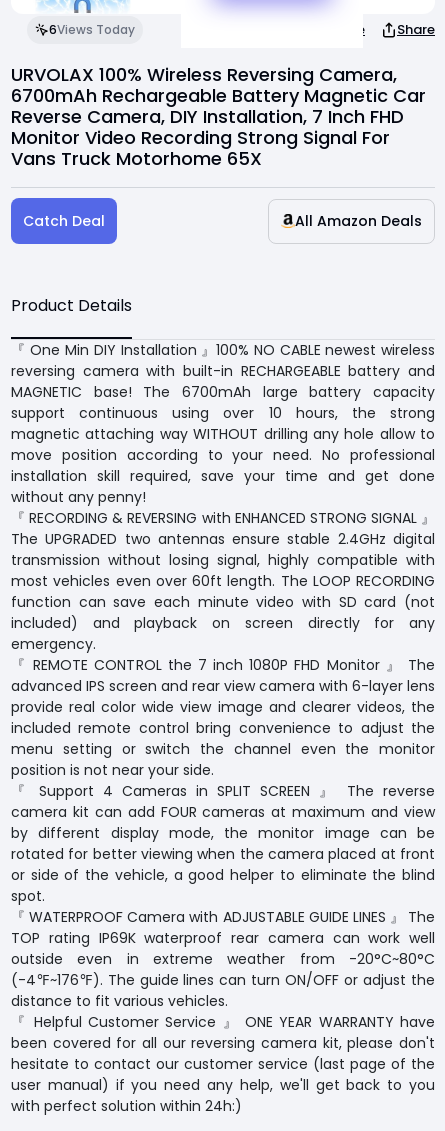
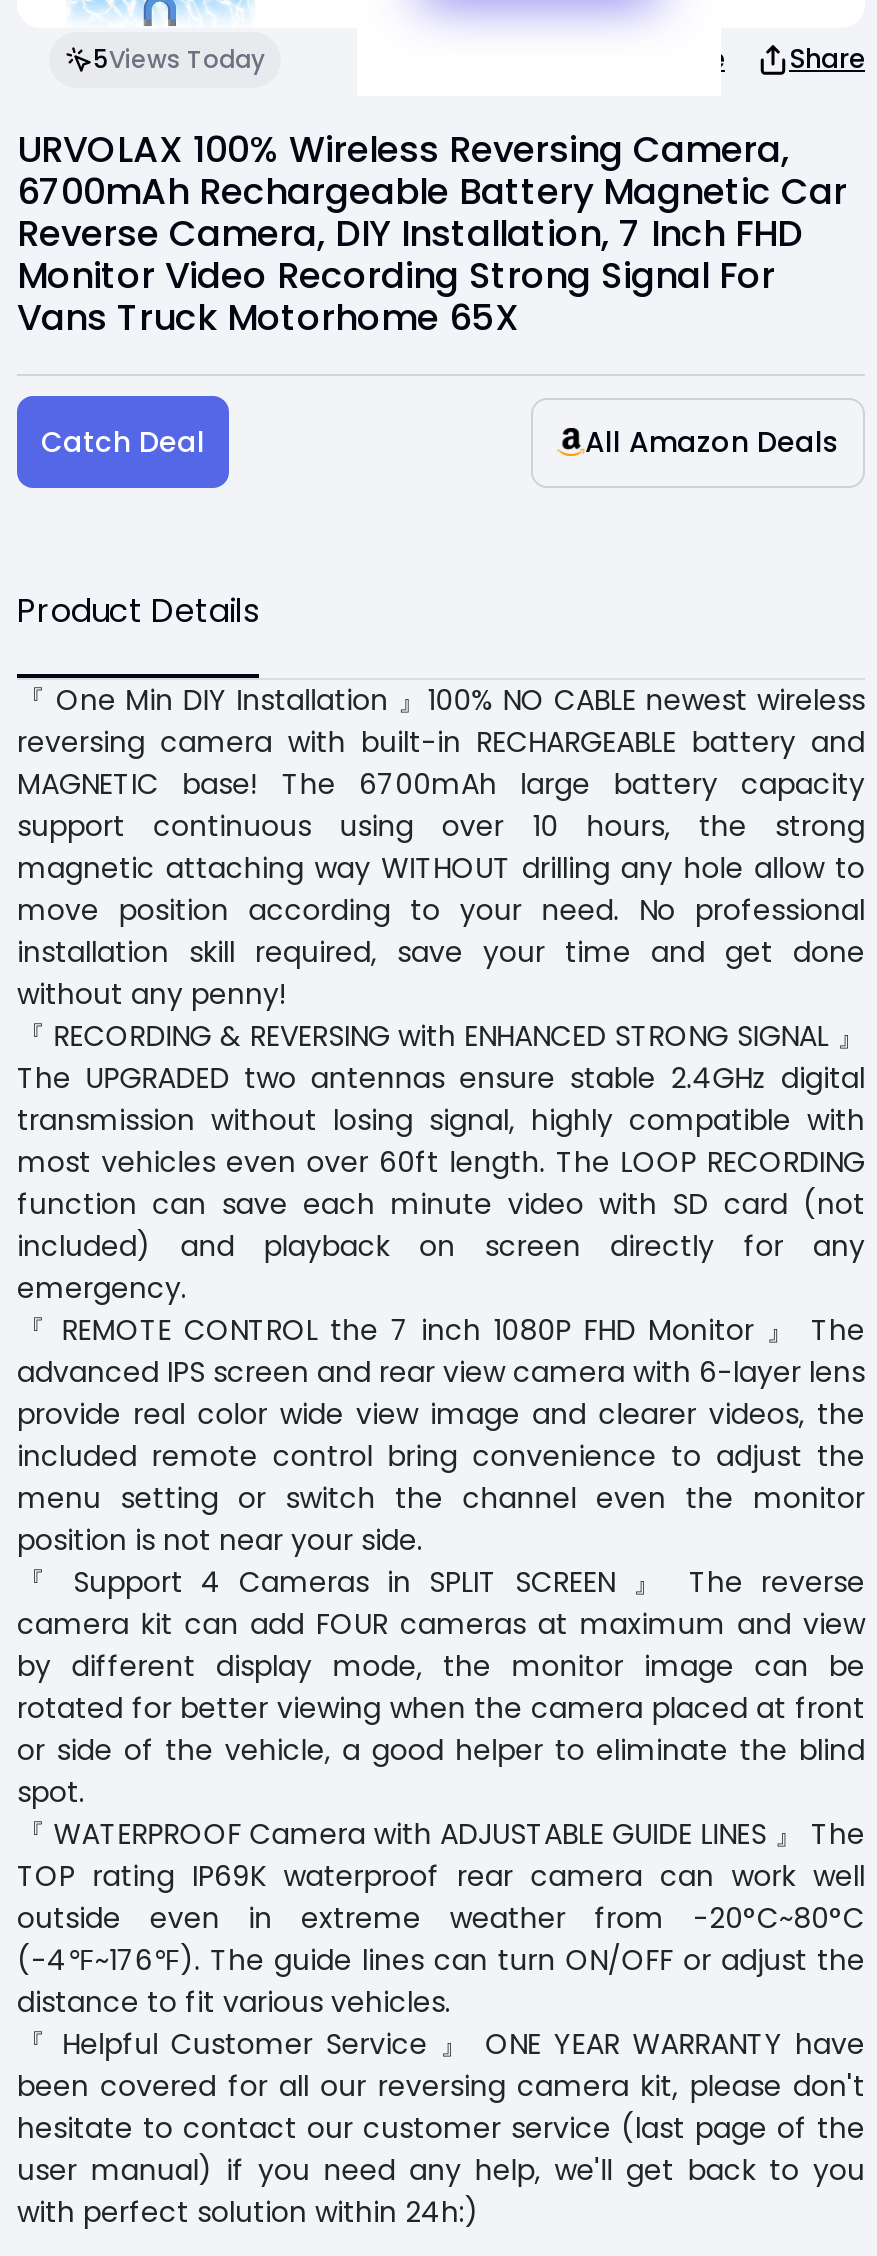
[49,21,135,38] 6Views Today -> [93,41,265,75] 5Views Today

